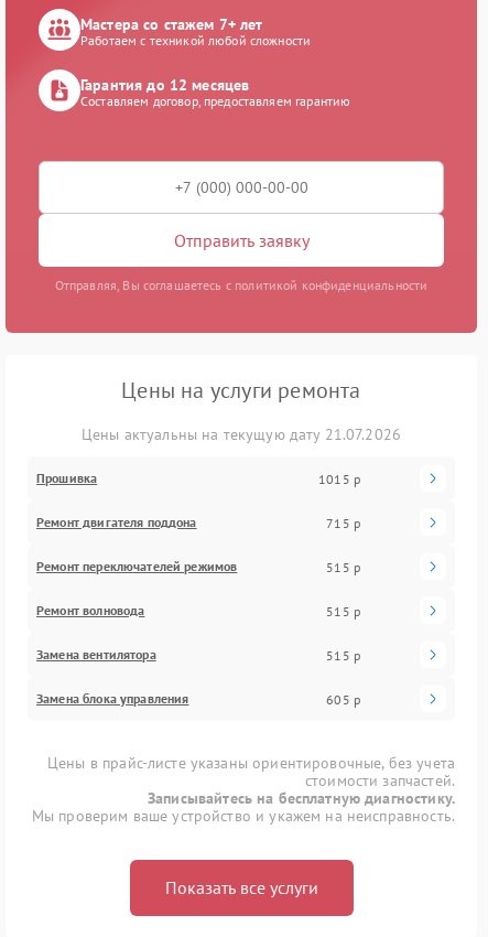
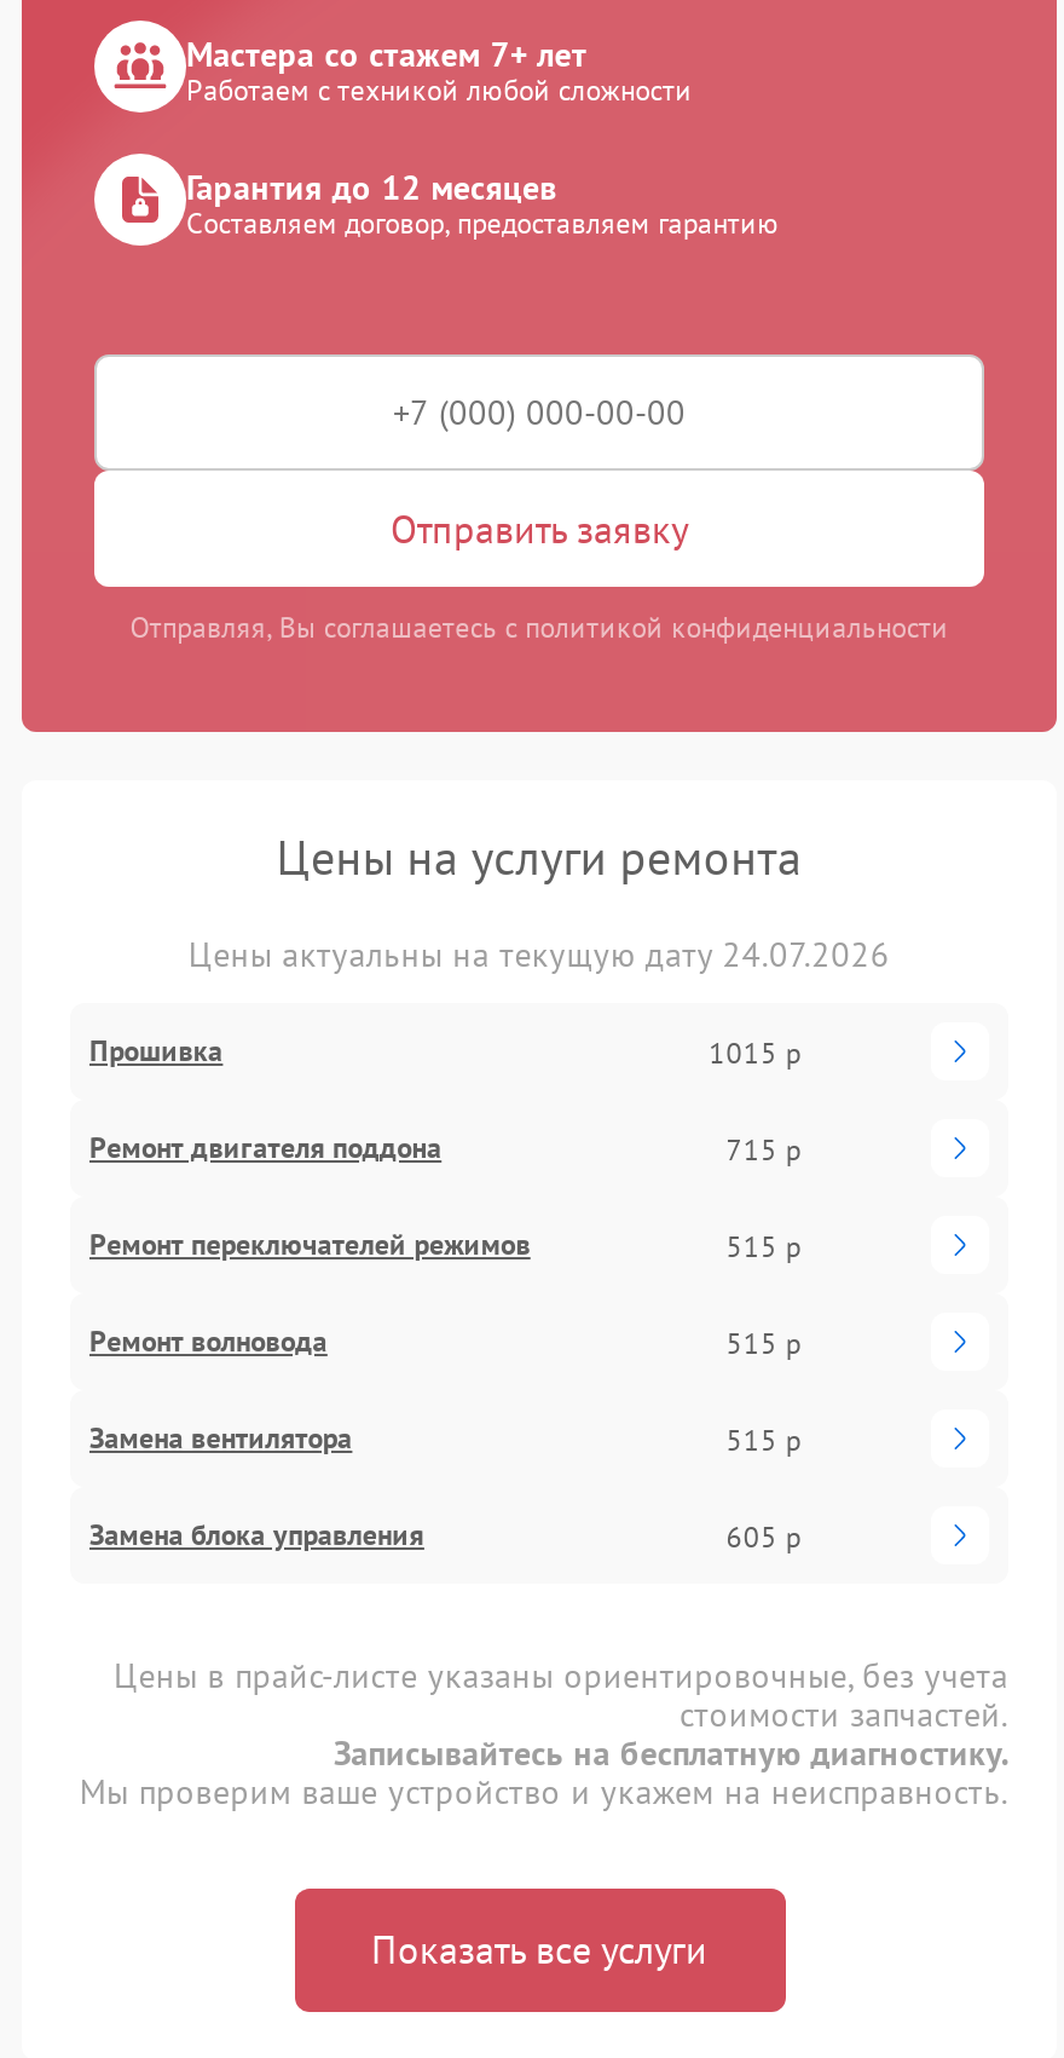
[81,424,401,444] Цены актуальны на текущую дату 21.07.2026 -> [188,933,890,976] Цены актуальны на текущую дату 24.07.2026

